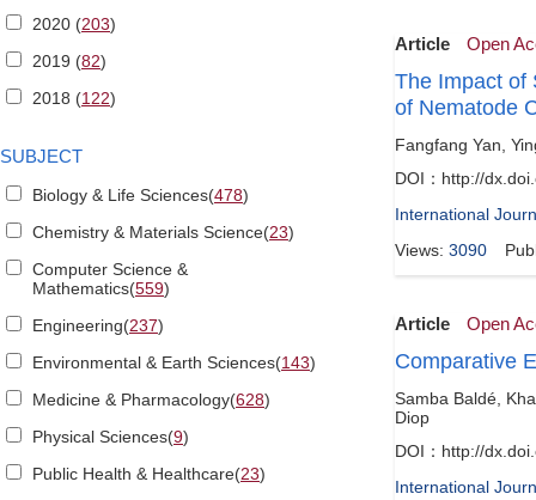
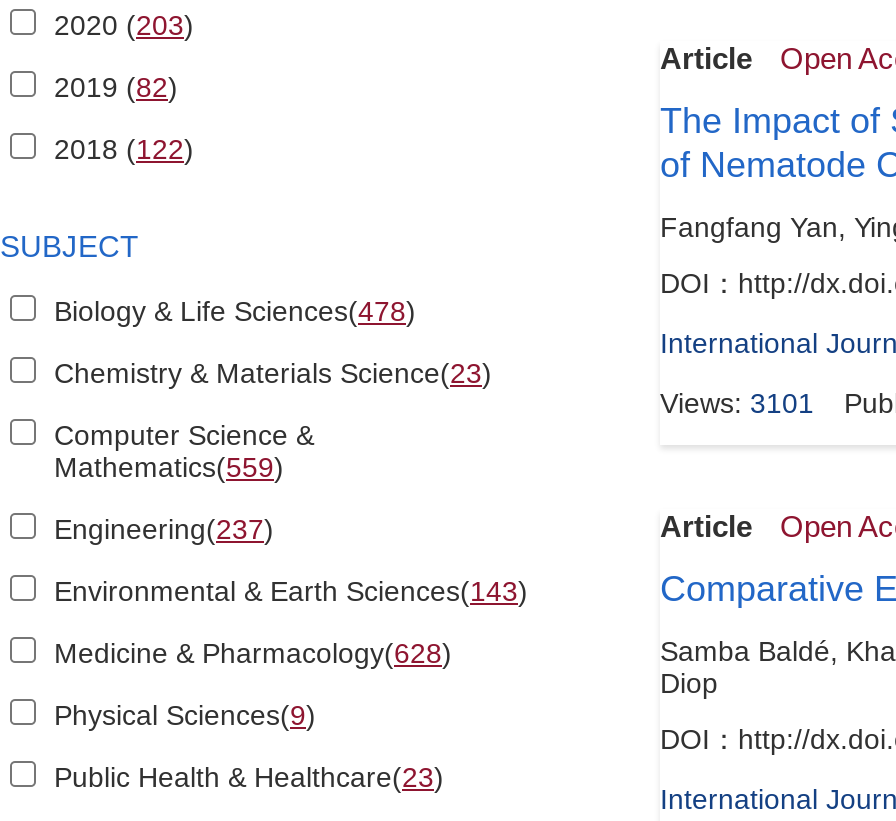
[395,240,487,260] Views: 3090 -> [660,387,814,419] Views: 3101

